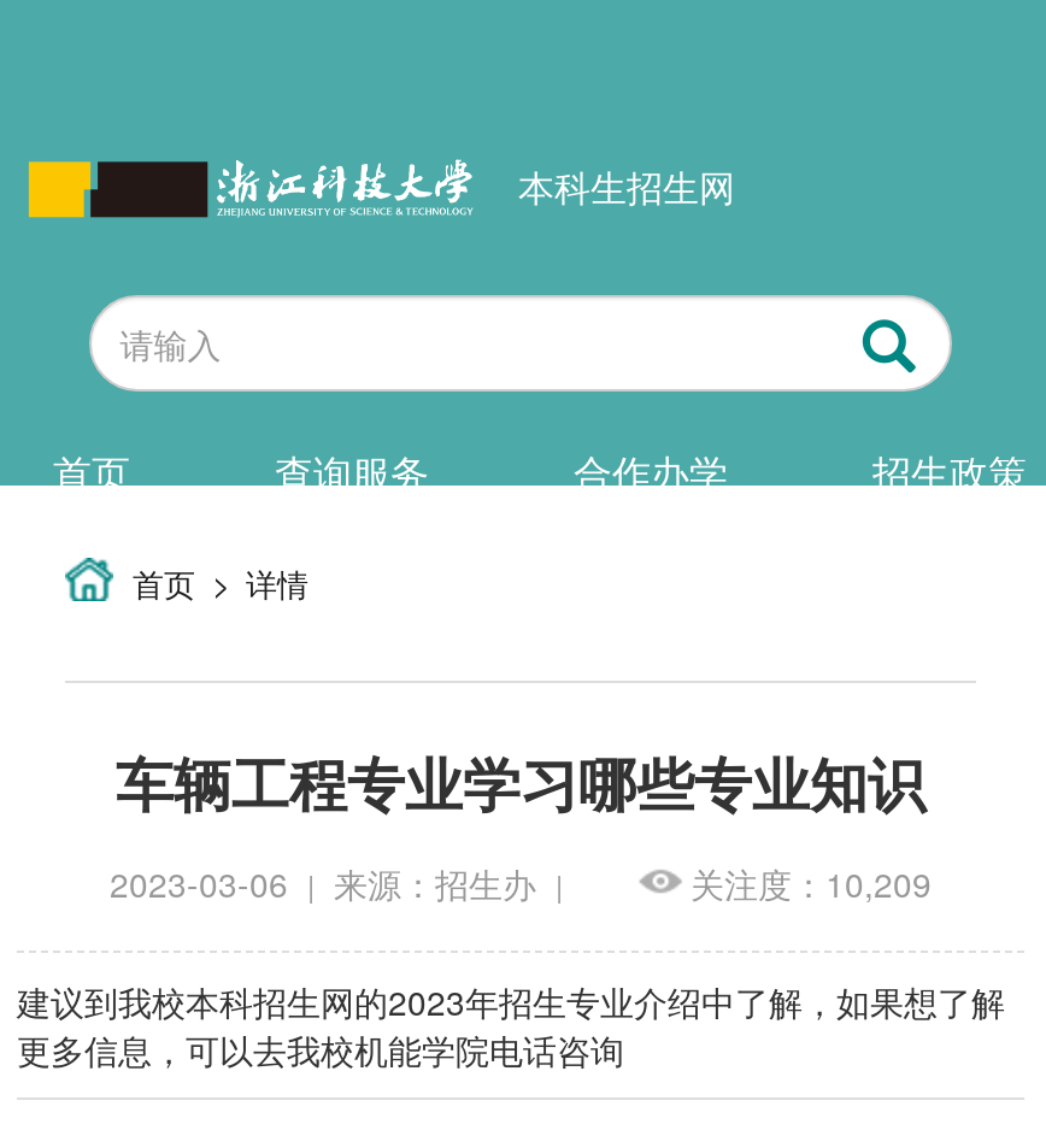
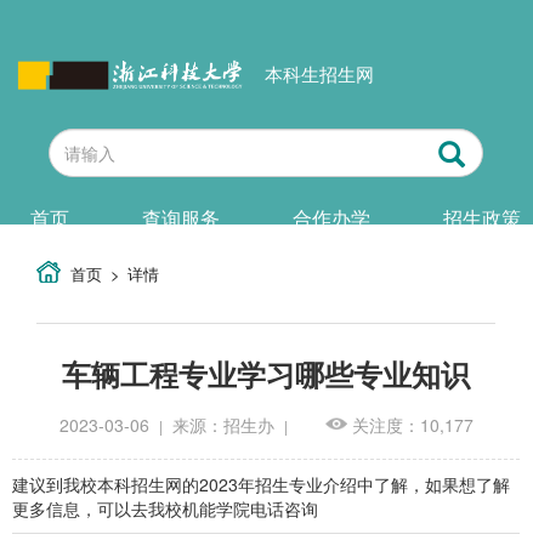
[691,859,932,908] 关注度：10,209 -> [351,413,473,437] 关注度：10,177

